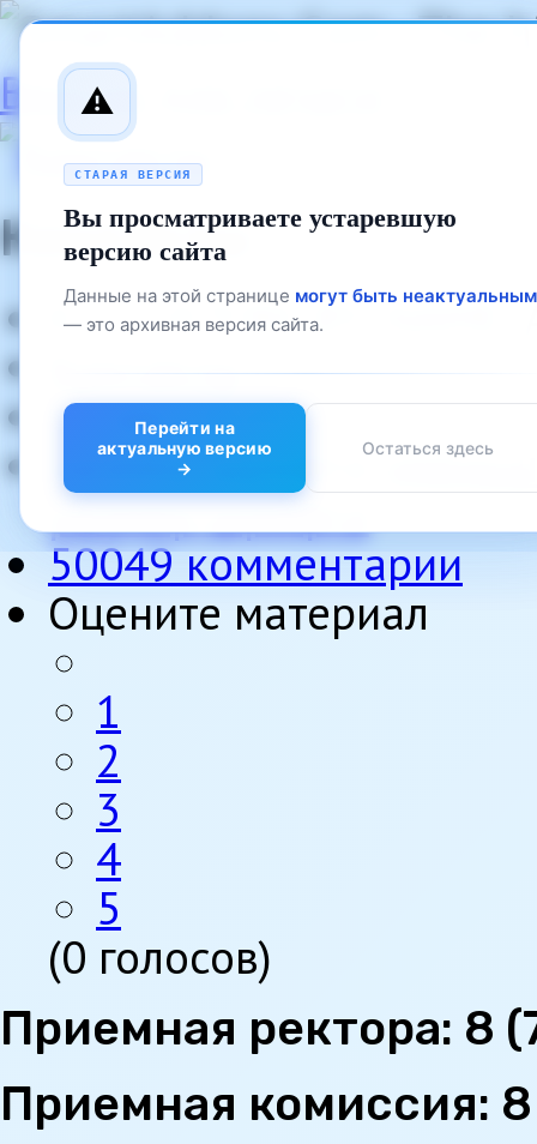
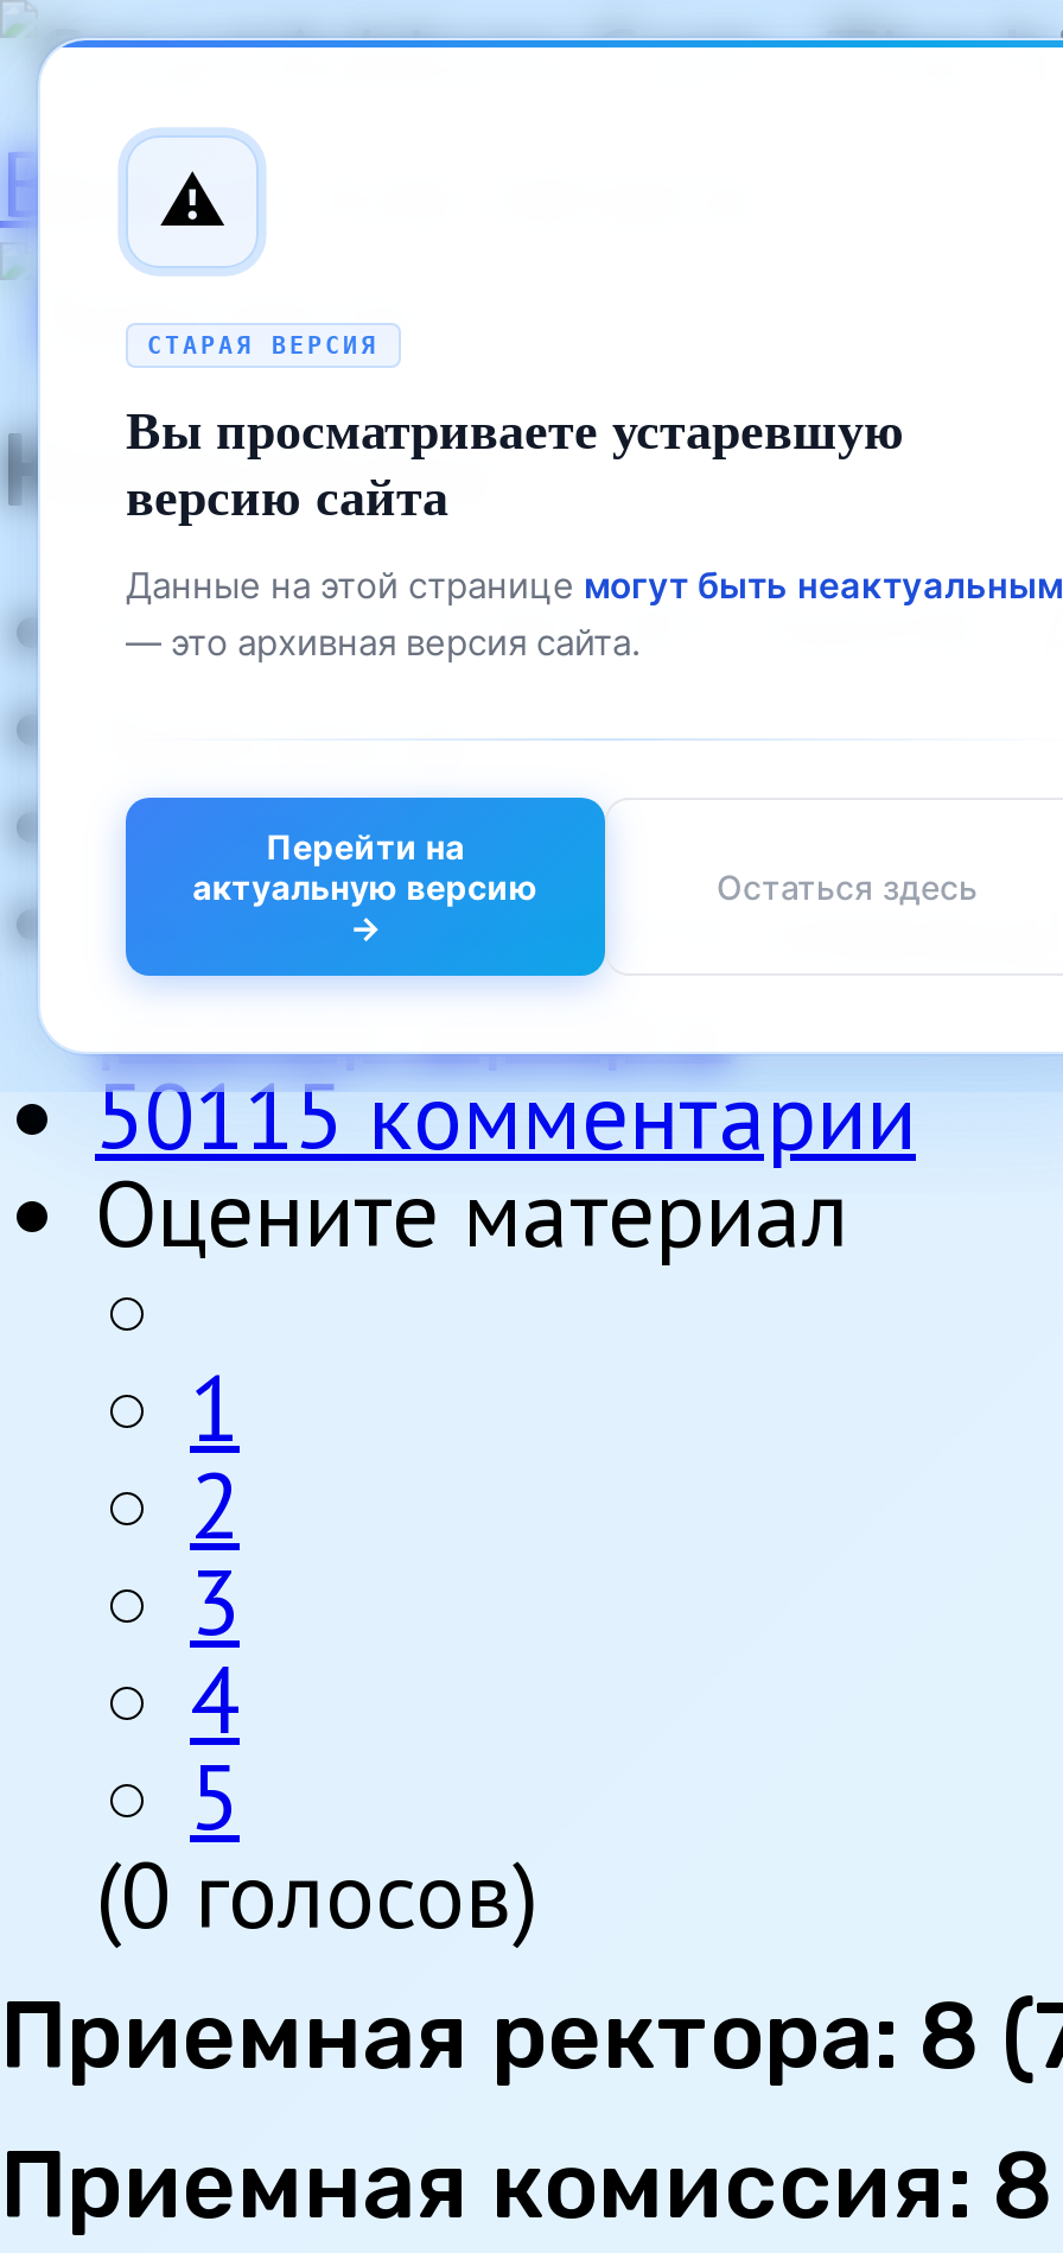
[48,532,463,593] 50049 комментарии -> [95,1054,916,1175] 50115 комментарии

